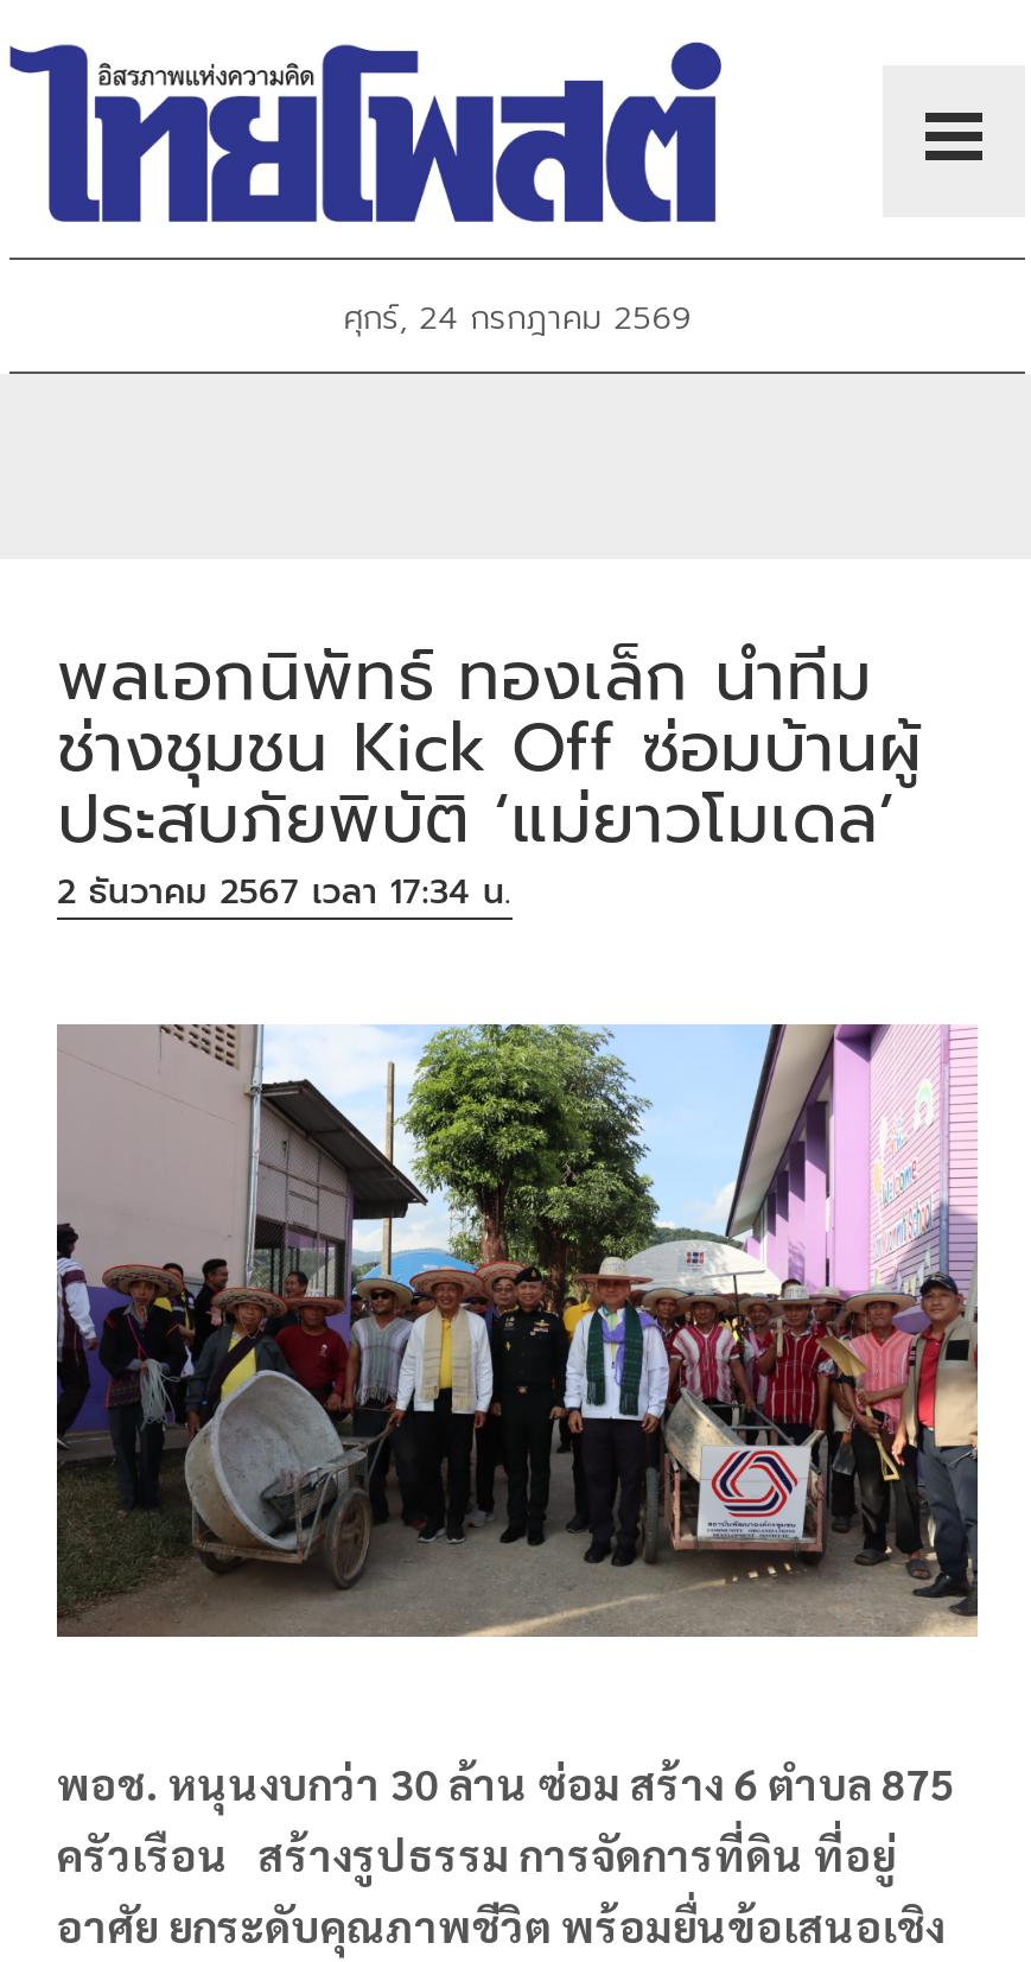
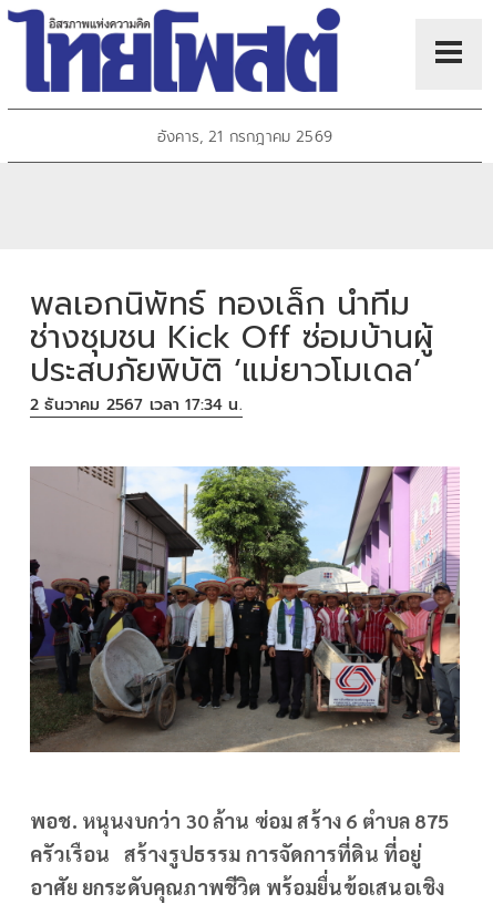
[343,294,691,344] ศุกร์, 24 กรกฎาคม 2569 -> [157,126,332,149] อังคาร, 21 กรกฎาคม 2569

